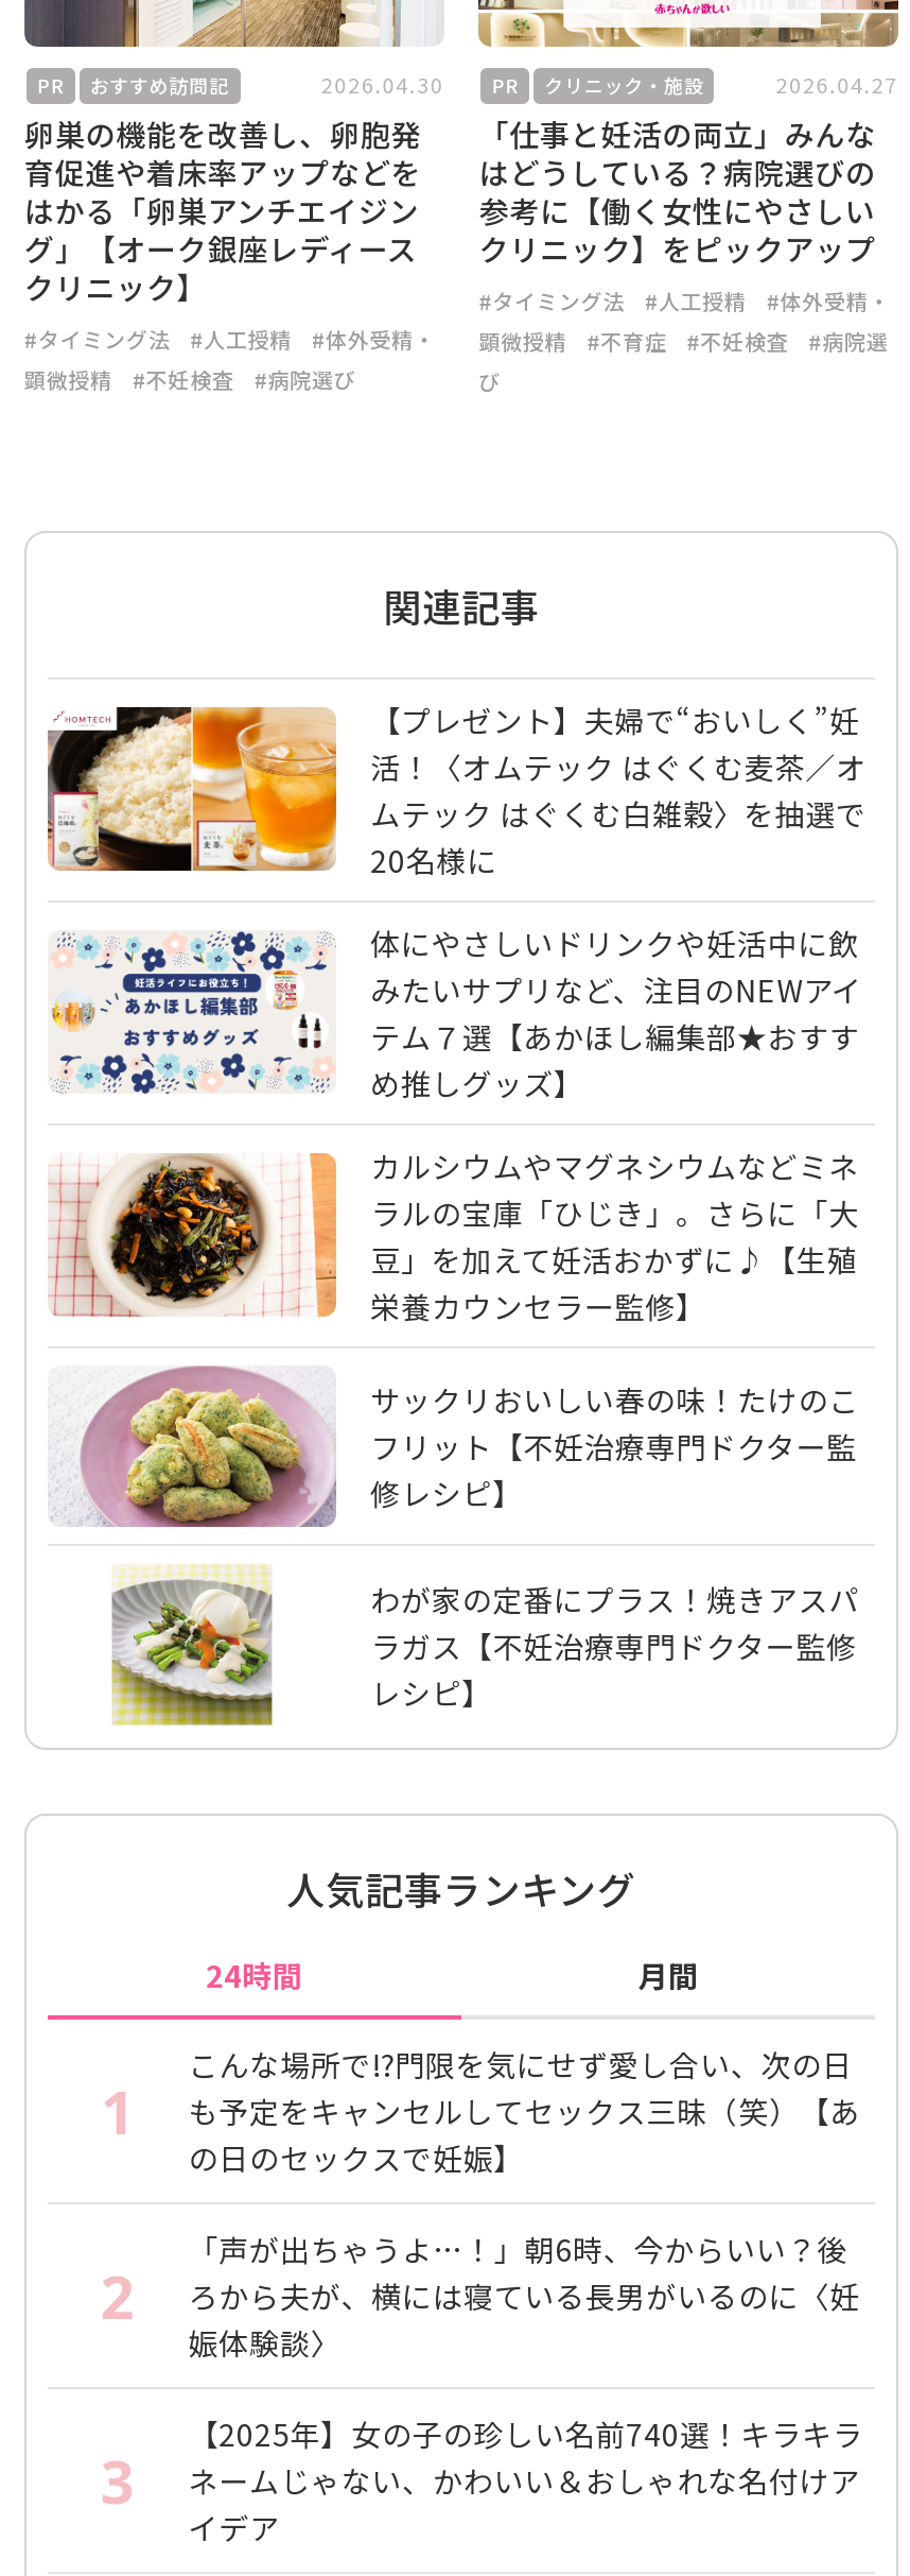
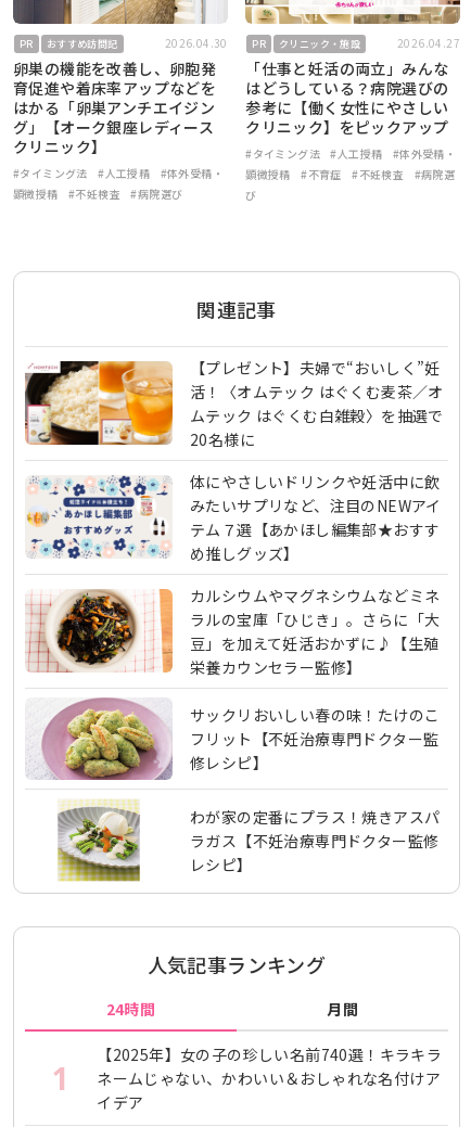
[101,2043,860,2336] こんな場所で!?門限を気にせず愛し合い、次の日 | も予定をキャンセルしてセックス三昧（笑）【あ | の日のセックスで妊娠】 | 2 -> none
[101,2228,860,2521] 「声が出ちゃうよ…！」朝6時、今からいい？後 | ろから夫が、横には寝ている長男がいるのに〈妊 | 娠体験談〉 | 3 -> none

